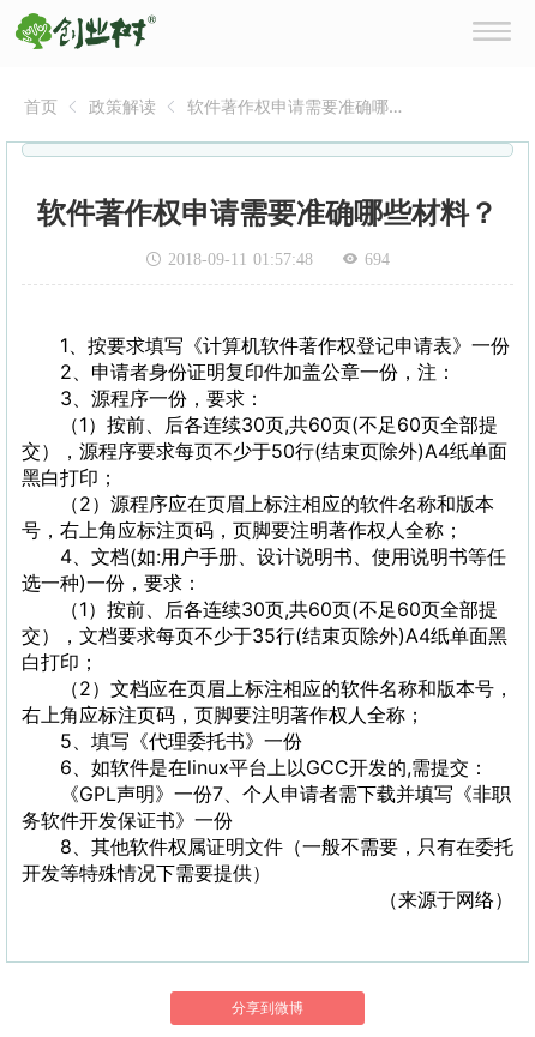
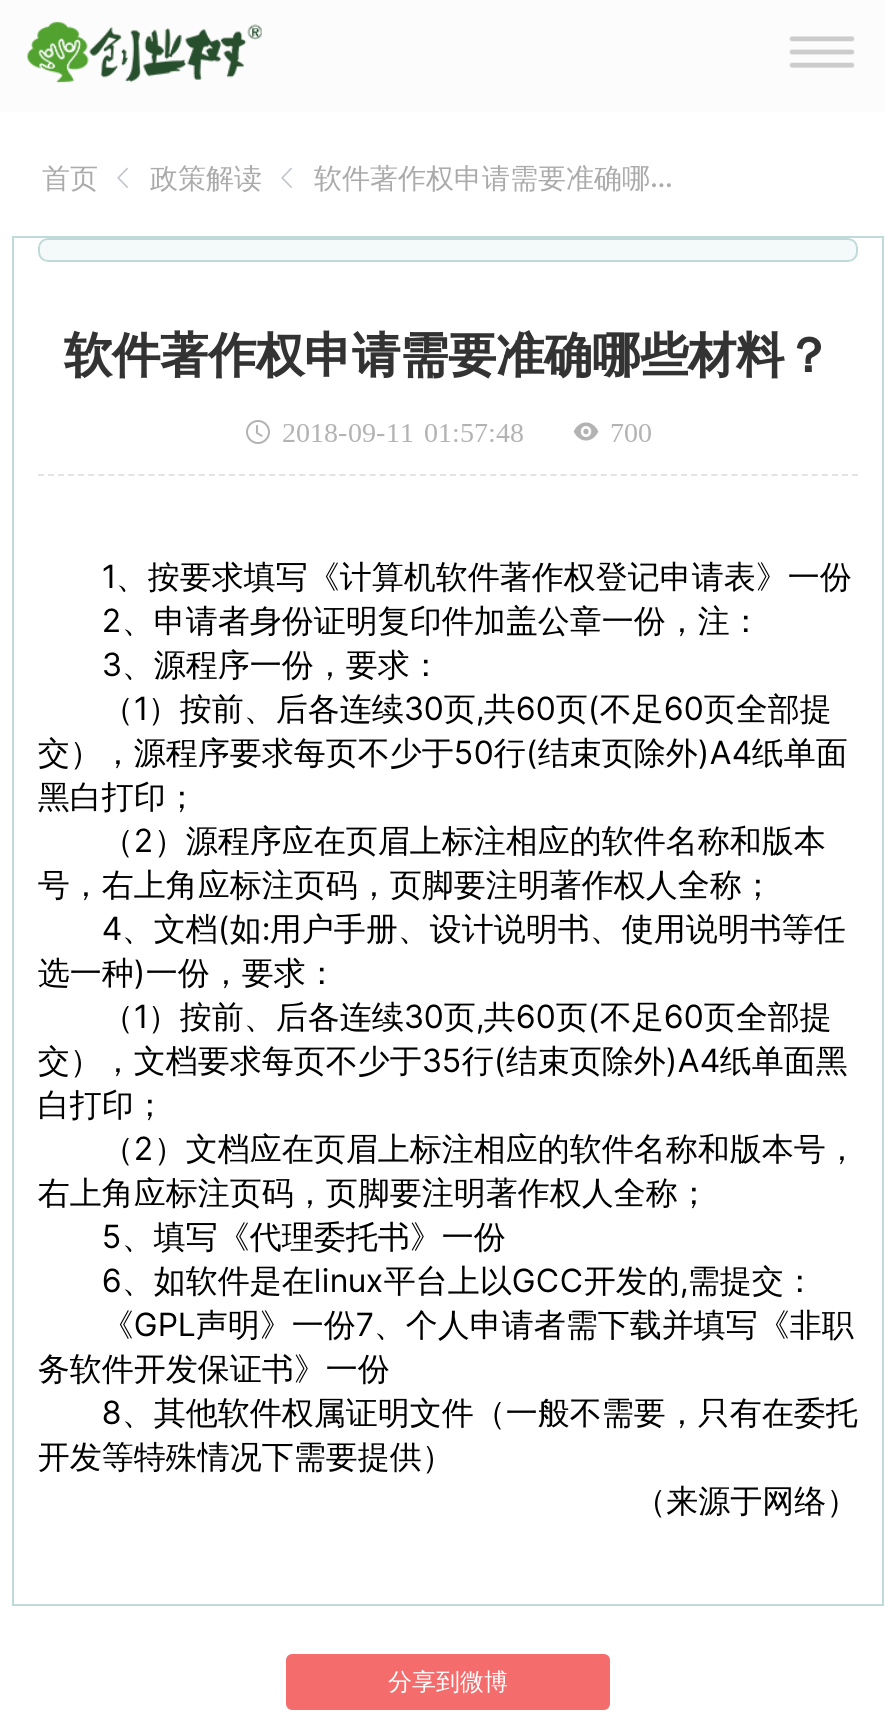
[365,251,390,268] 694 -> [610,419,652,447] 700

